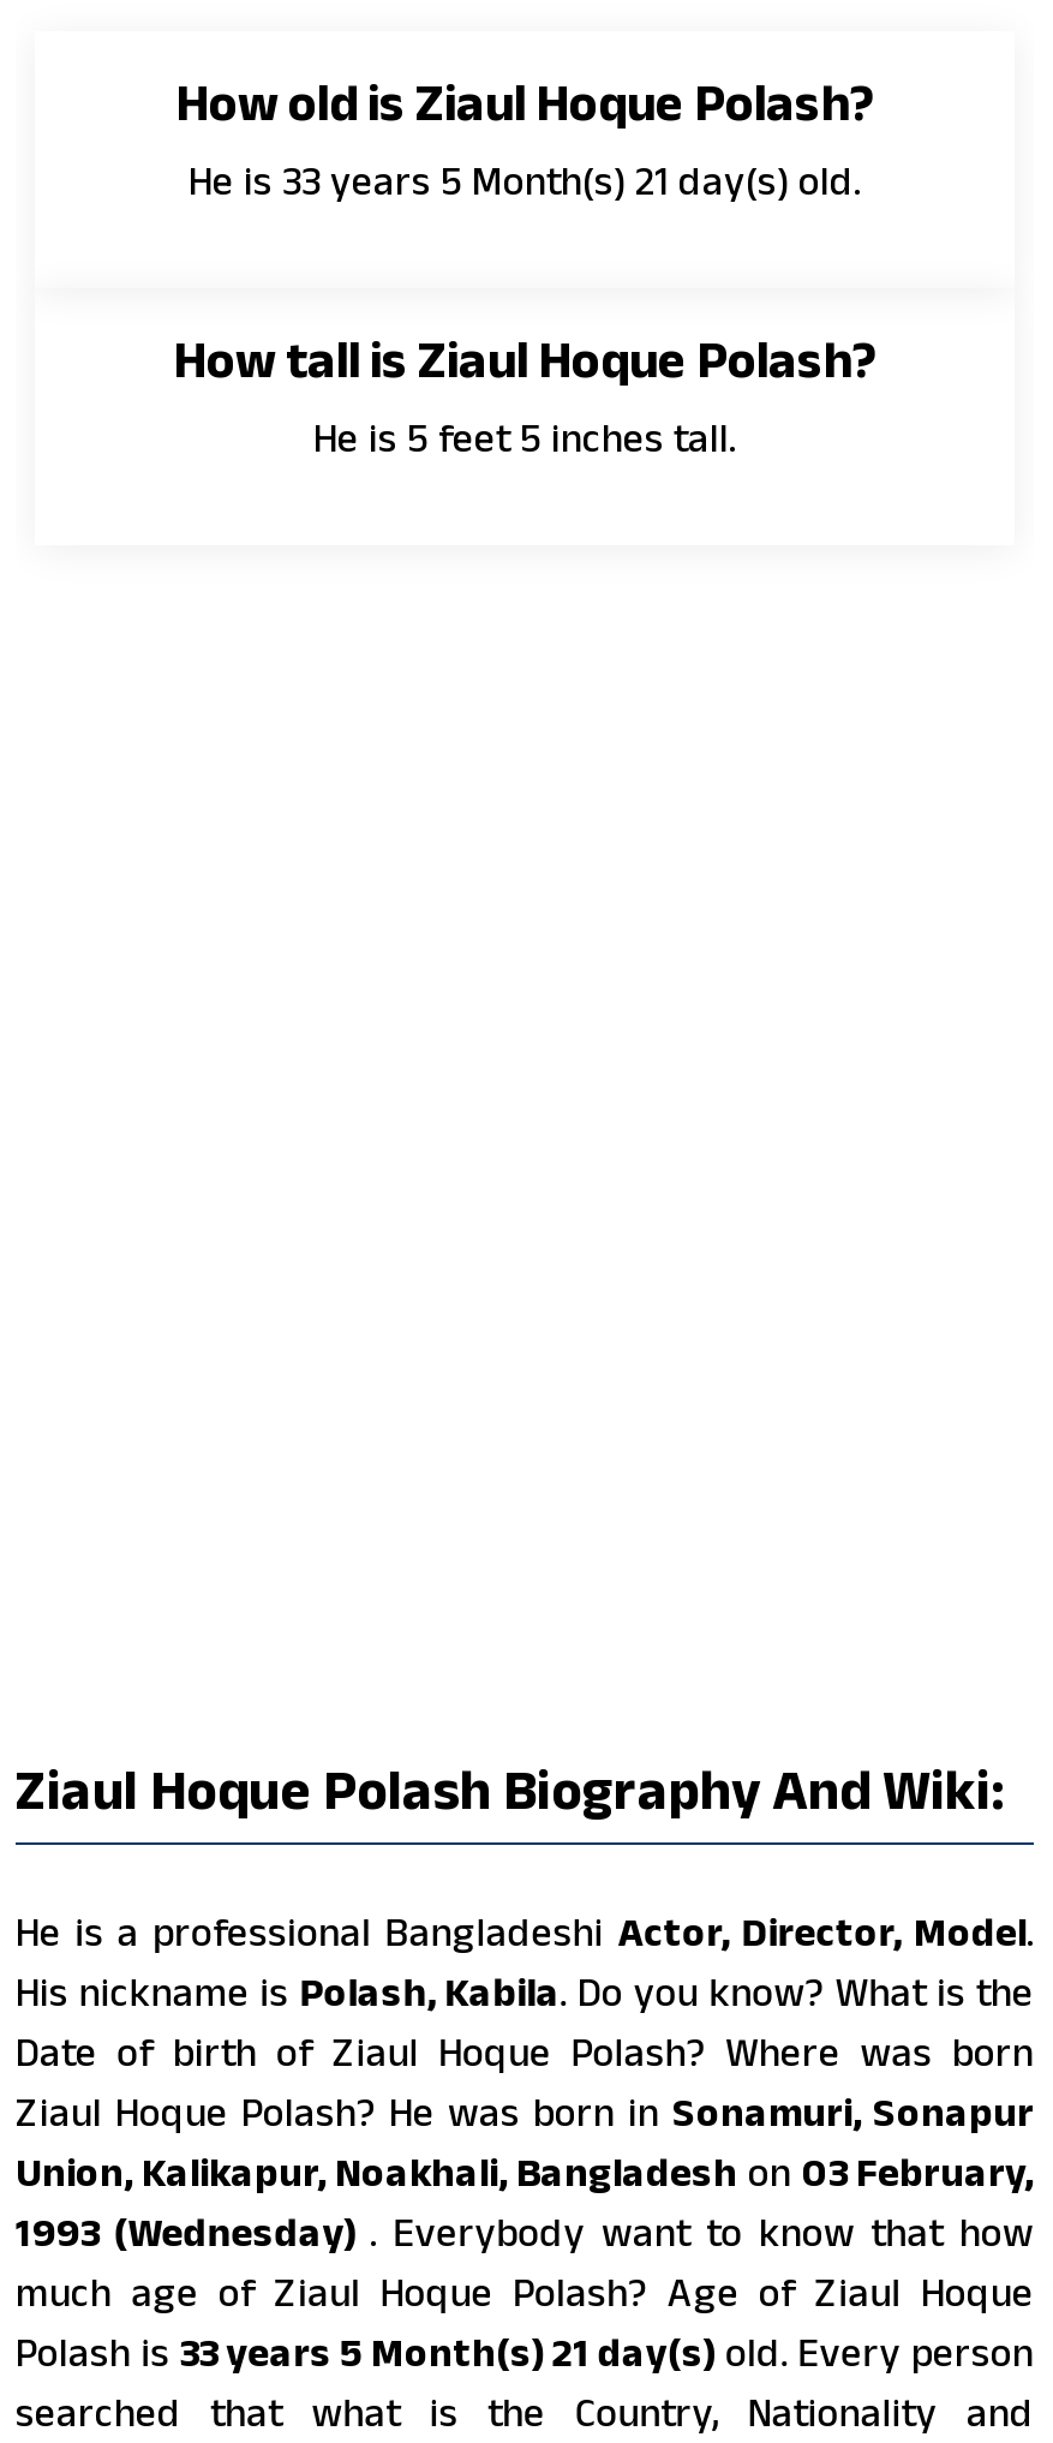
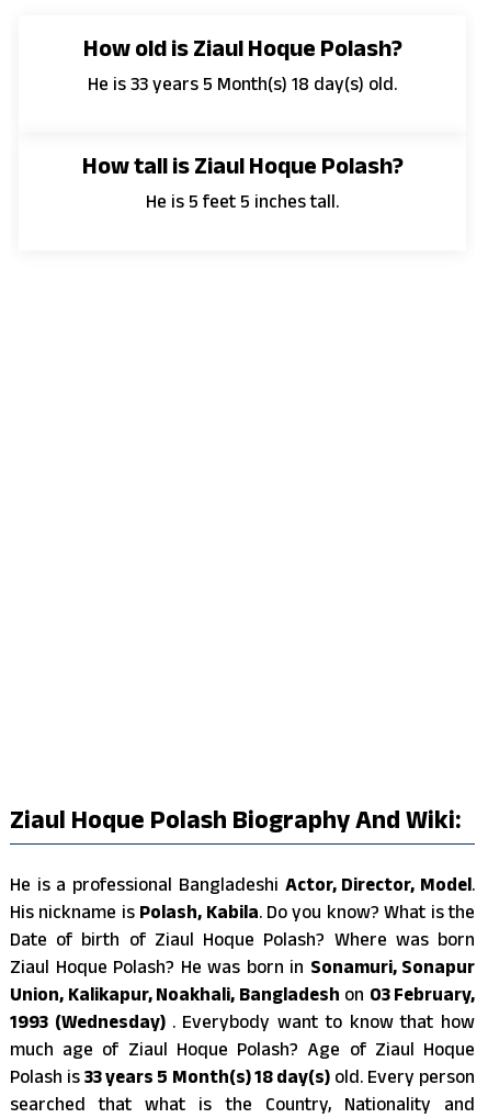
[189,158,861,202] He is 33 years 5 Month(s) 21 day(s) old. -> [88,73,397,93] He is 33 years 5 Month(s) 18 day(s) old.
[16,2330,1034,2373] Polash is 33 years 5 Month(s) 21 day(s) old. Every person -> [10,1066,475,1086] Polash is 33 years 5 Month(s) 18 day(s) old. Every person

